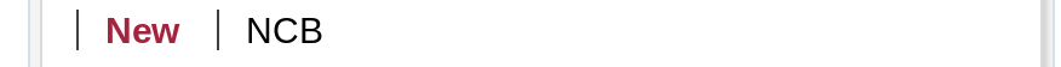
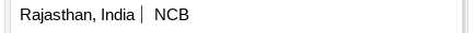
[105,10,180,51] New -> [20,6,135,24] Rajasthan, India

